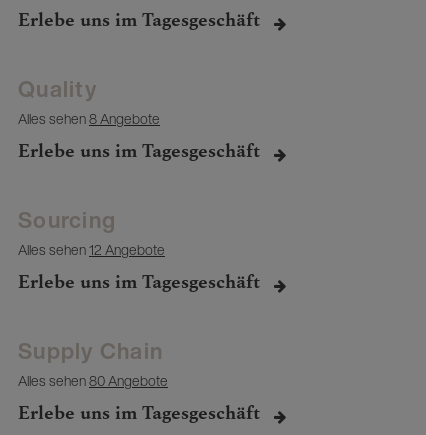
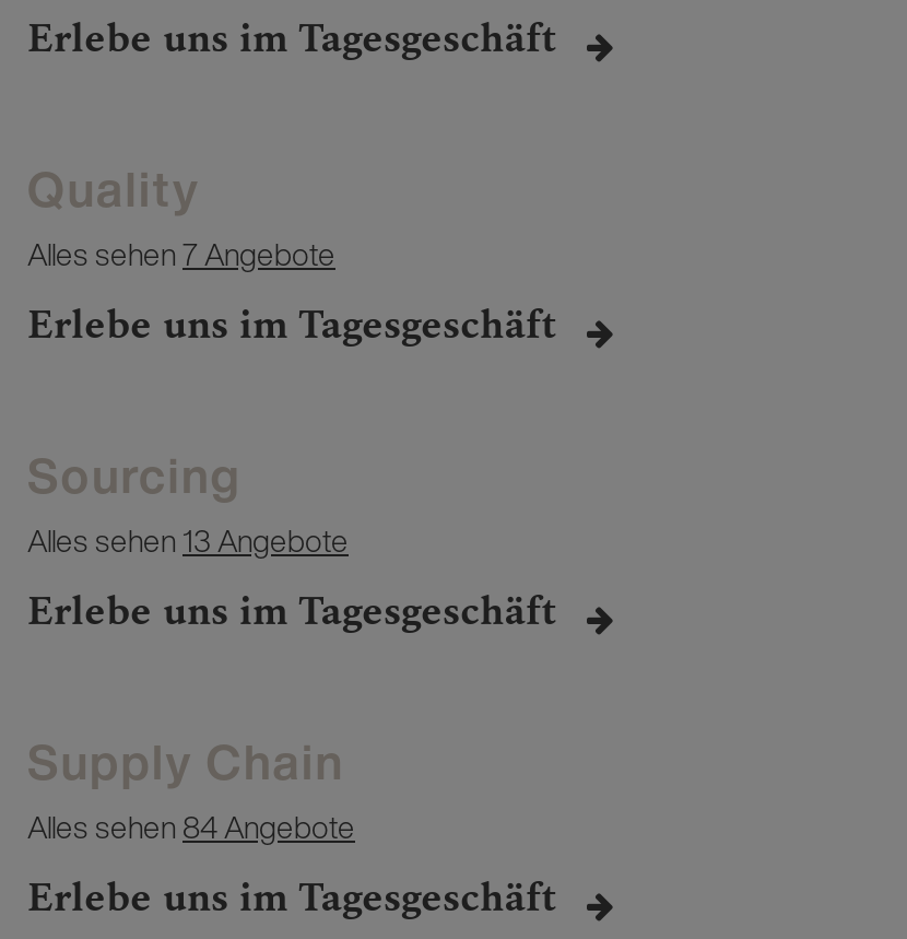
[18,108,160,129] Alles sehen8 Angebote -> [27,231,335,277] Alles sehen7 Angebote
[18,239,165,260] Alles sehen 12 Angebote -> [27,517,349,563] Alles sehen 13 Angebote
[18,370,168,391] Alles sehen 80 Angebote -> [27,803,355,849] Alles sehen 84 Angebote

